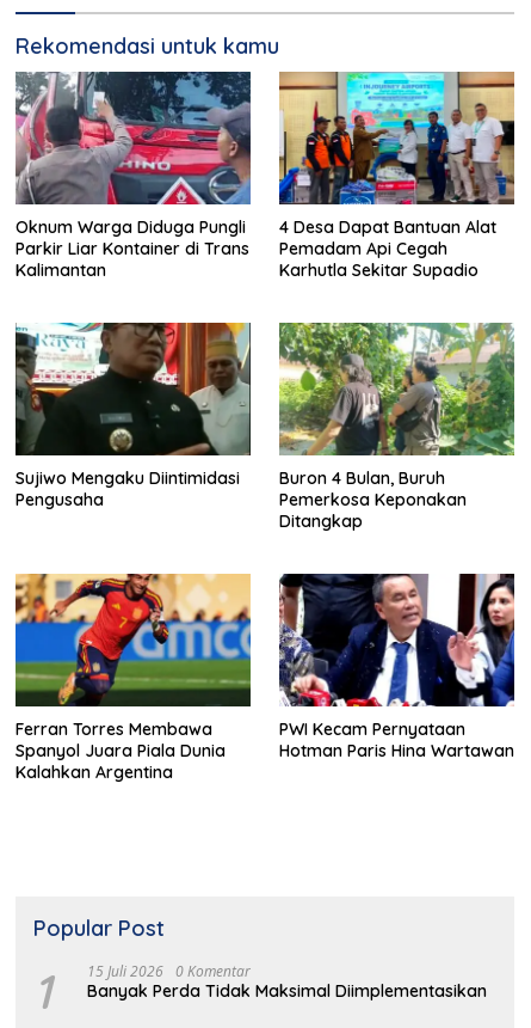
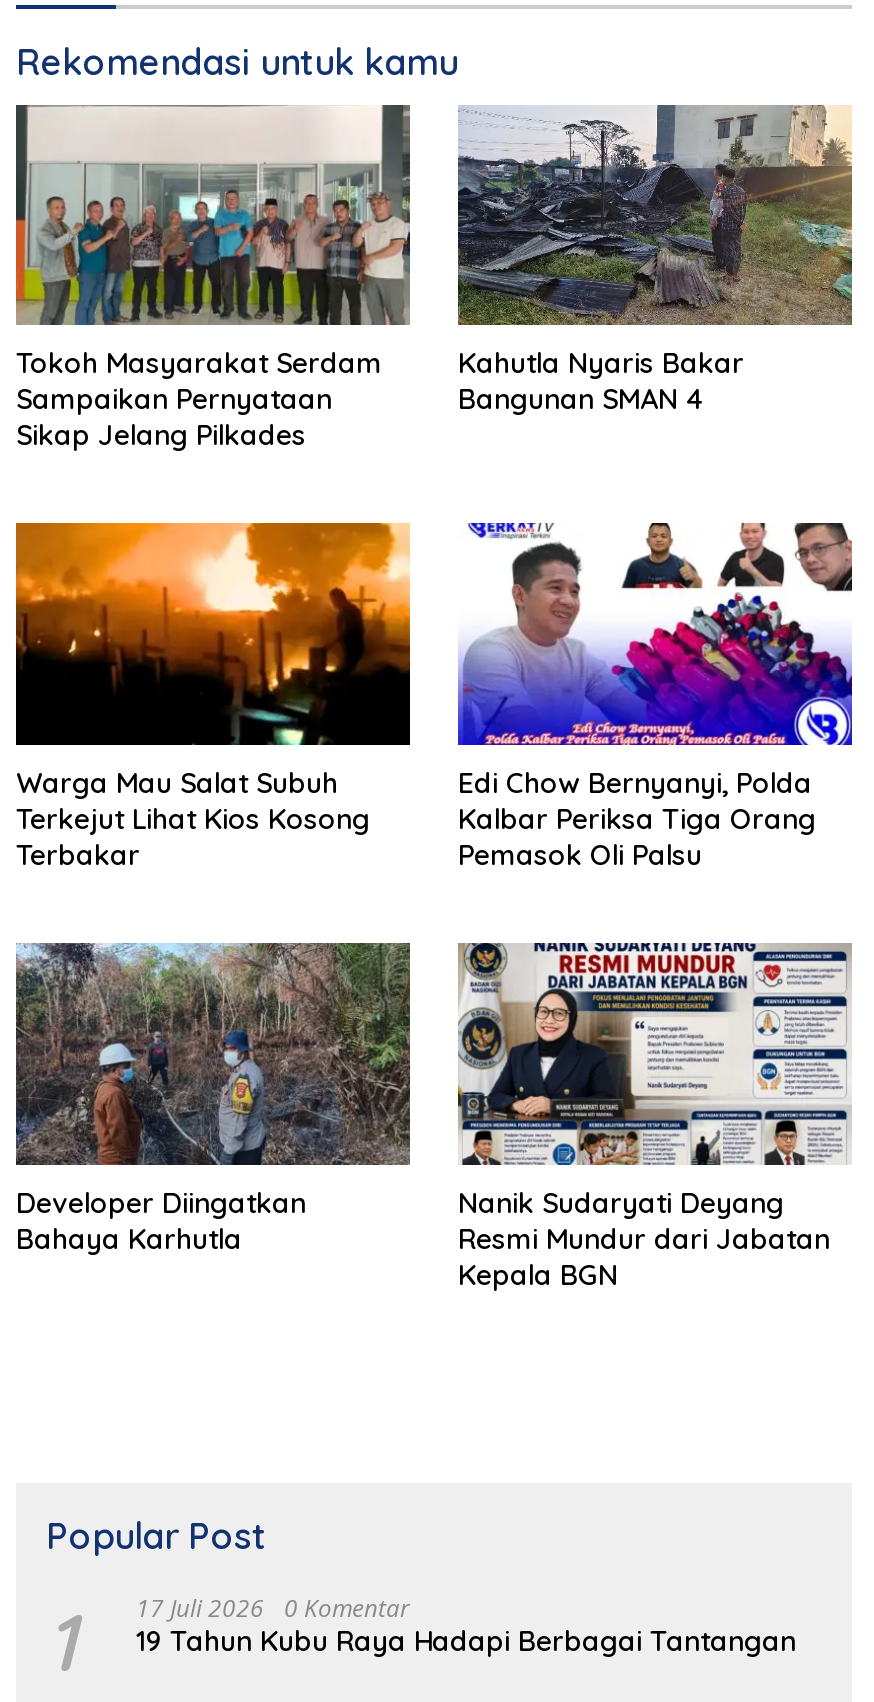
[14,71,251,281] [image] | Oknum Warga Diduga Pungli | Parkir Liar Kontainer di Trans | Kalimantan -> [14,104,410,454] [image] | Tokoh Masyarakat Serdam | Sampaikan Pernyataan | Sikap Jelang Pilkades
[278,71,515,281] [image] | 4 Desa Dapat Bantuan Alat | Pemadam Api Cegah | Karhutla Sekitar Supadio -> [456,104,854,418] [image] | Kahutla Nyaris Bakar | Bangunan SMAN 4
[14,322,252,510] [image] | Sujiwo Mengaku Diintimidasi | Pengusaha -> [14,520,412,874] [image] | Warga Mau Salat Subuh | Terkejut Lihat Kios Kosong | Terbakar
[278,322,515,532] [image] | Buron 4 Bulan, Buruh | Pemerkosa Keponakan | Ditangkap -> [456,522,854,874] [image] | Edi Chow Bernyanyi, Polda | Kalbar Periksa Tiga Orang | Pemasok Oli Palsu
[14,573,252,782] [image] | Ferran Torres Membawa | Spanyol Juara Piala Dunia | Kalahkan Argentina -> [14,940,412,1257] [image] | Developer Diingatkan | Bahaya Karhutla
[278,573,515,761] [image] | PWI Kecam Pernyataan | Hotman Paris Hina Wartawan -> [458,940,852,1293] [image] | Nanik Sudaryati Deyang | Resmi Mundur dari Jabatan | Kepala BGN
[87,961,487,1001] 15 Juli 2026 0 Komentar | Banyak Perda Tidak Maksimal Diimplementasikan -> [136,1591,796,1659] 17 Juli 2026 0 Komentar | 19 Tahun Kubu Raya Hadapi Berbagai Tantangan

